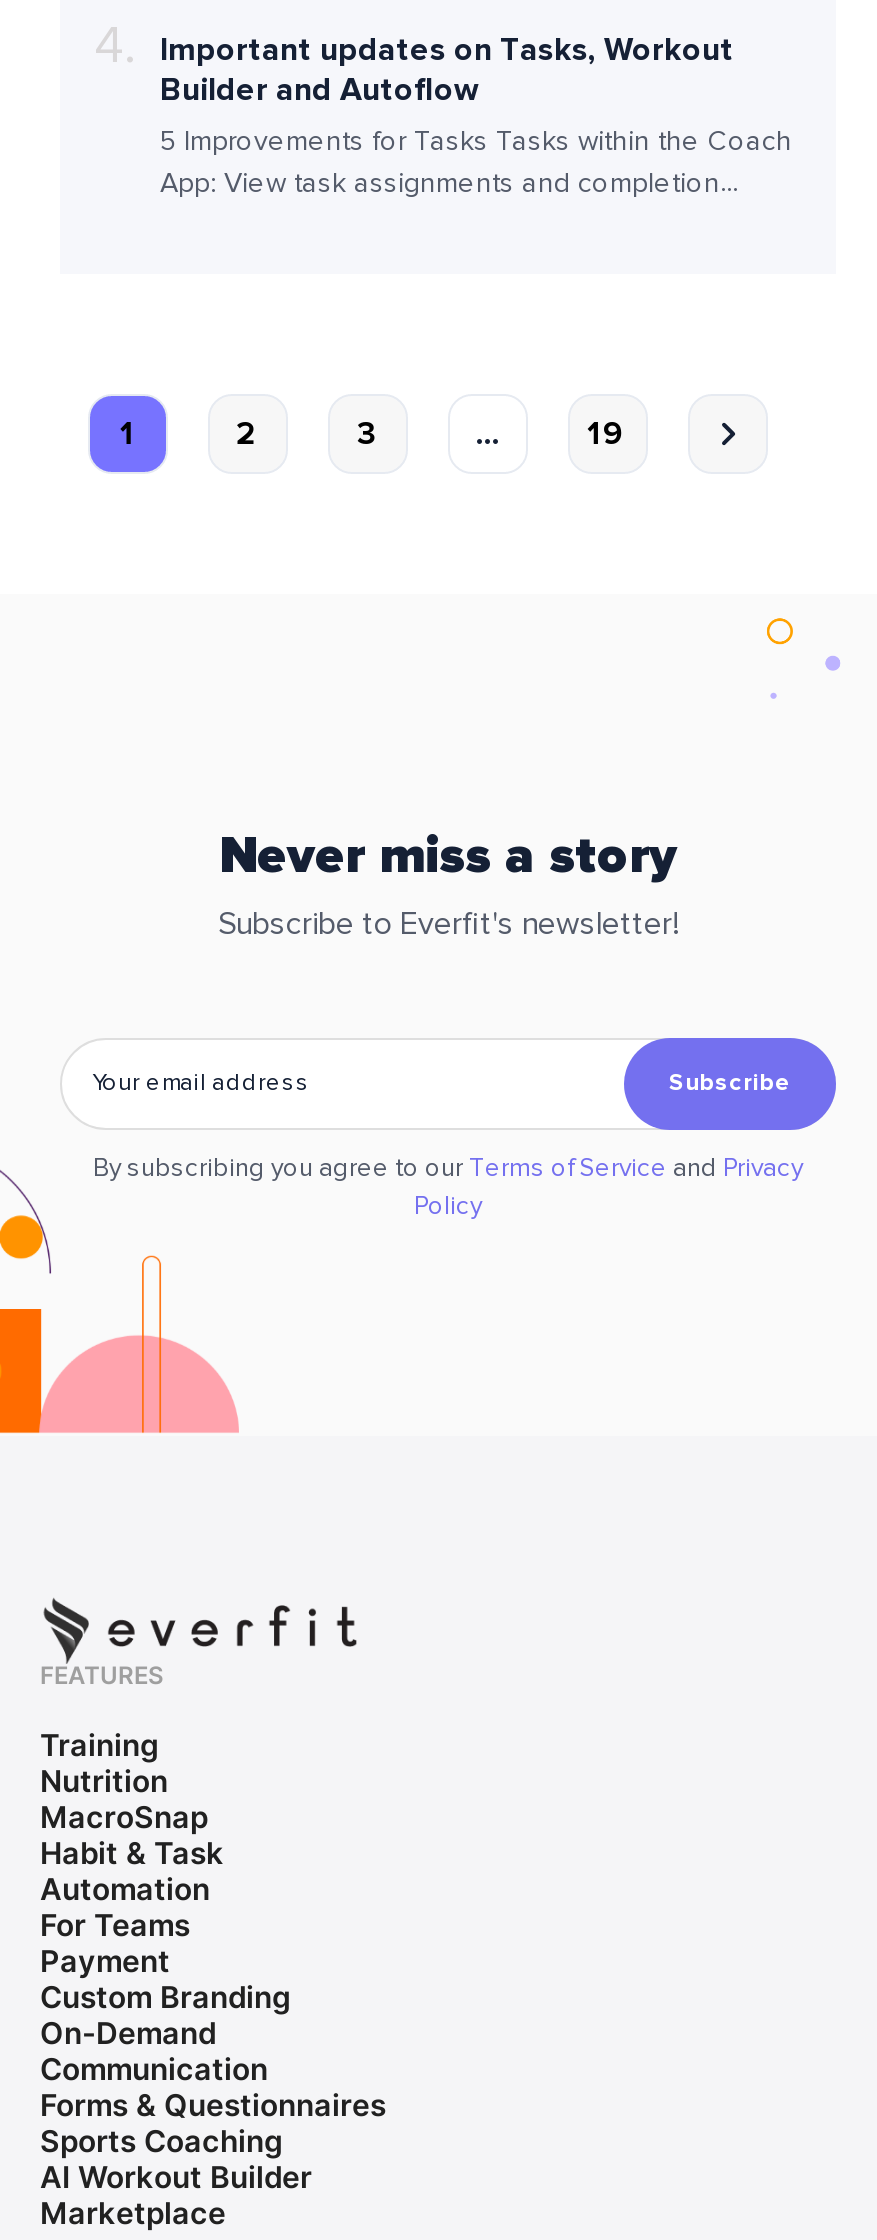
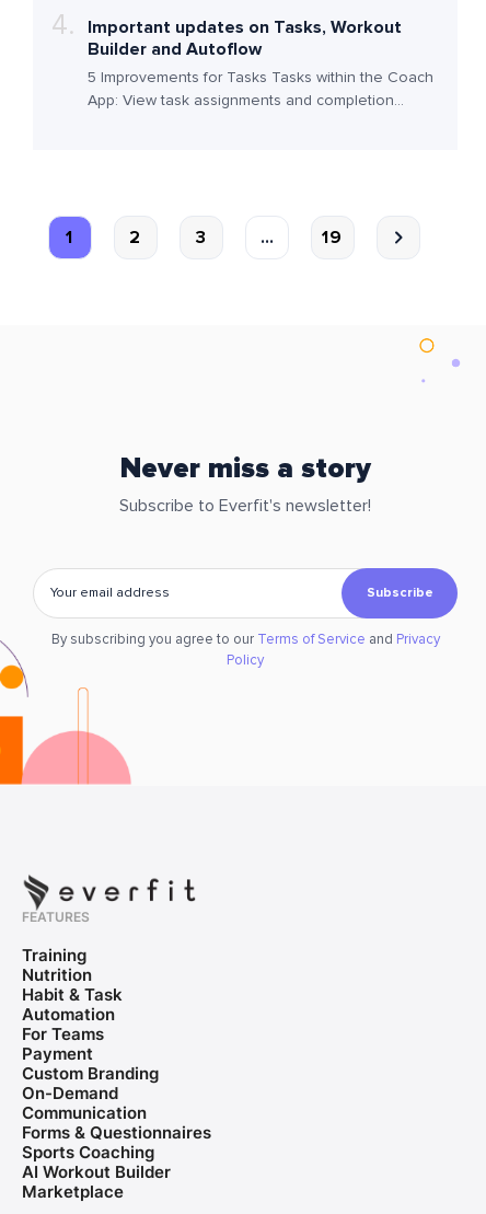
[40,1797,208,1835] MacroSnap -> none

